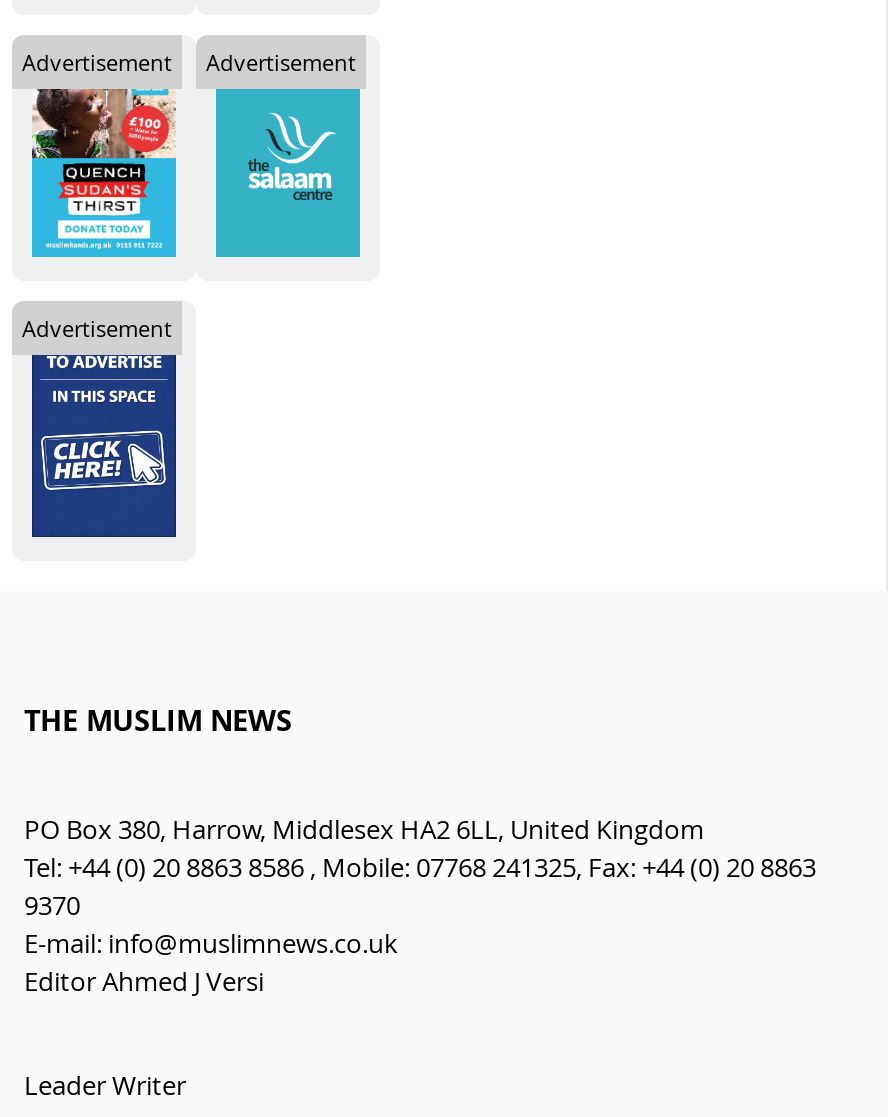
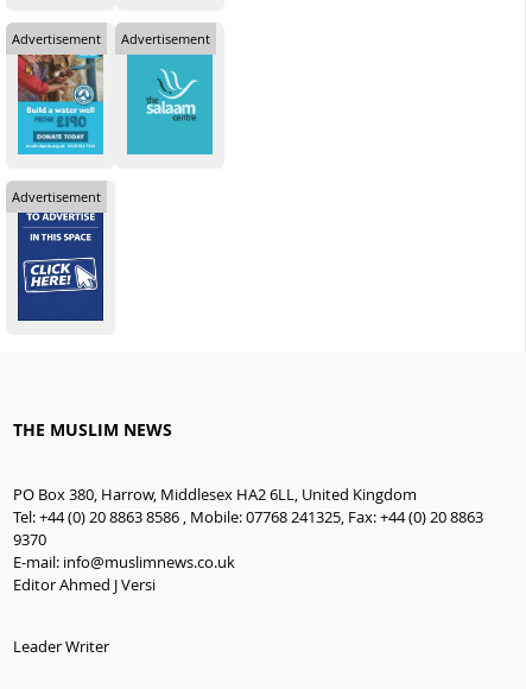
[30,87,178,239] [image] -> [17,53,104,144] [image]

